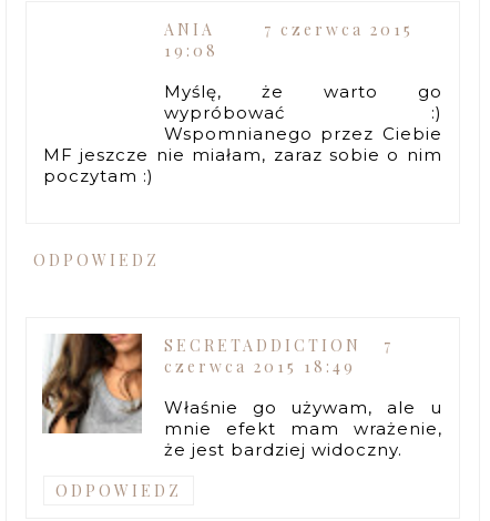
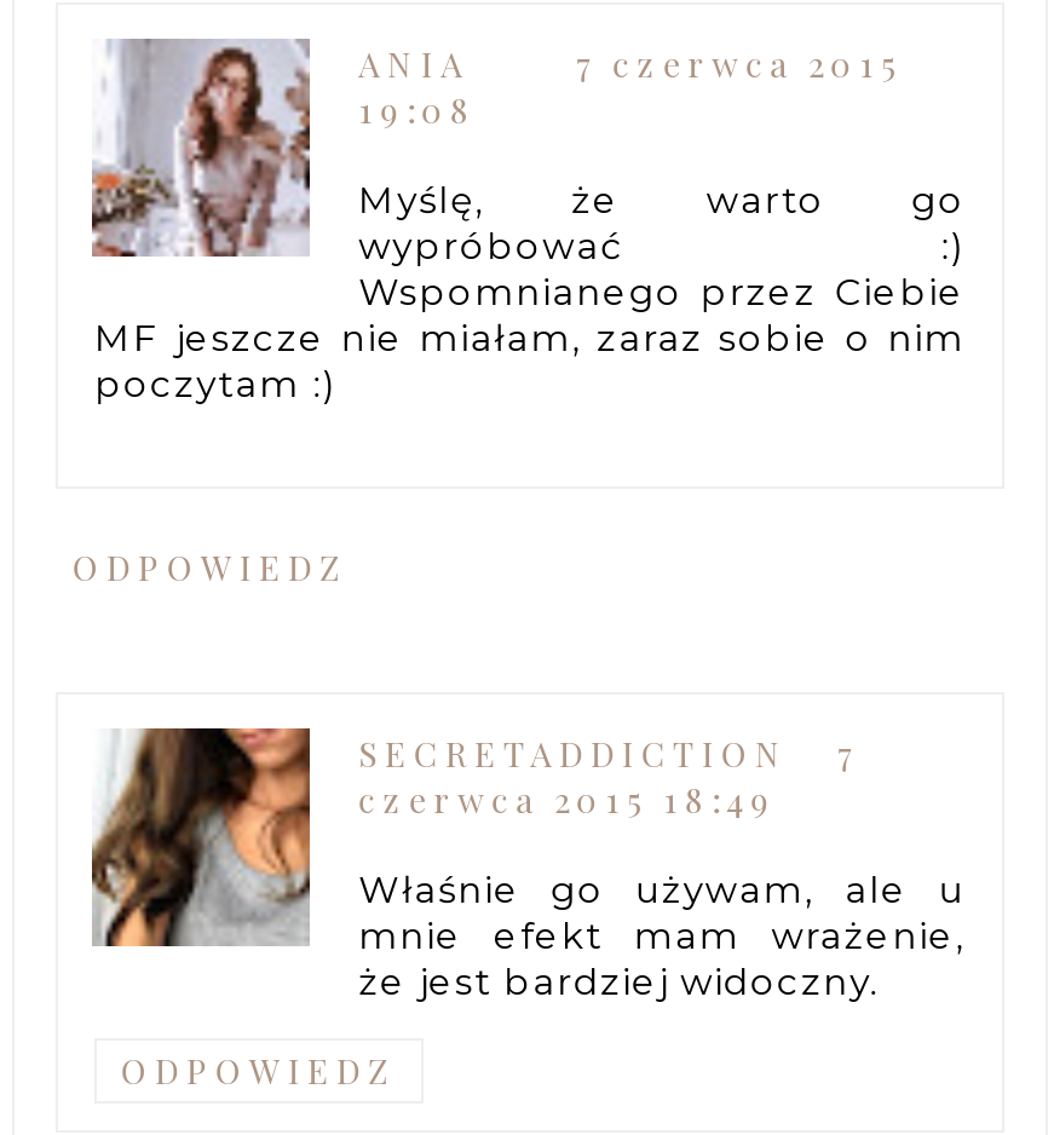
none -> [90,36,312,259] [image]

